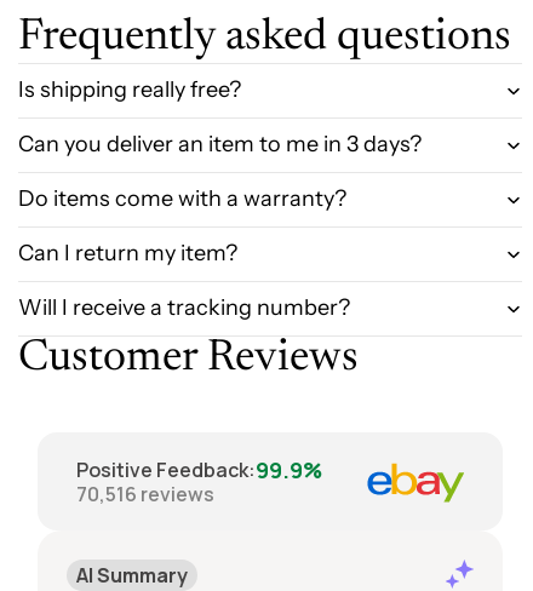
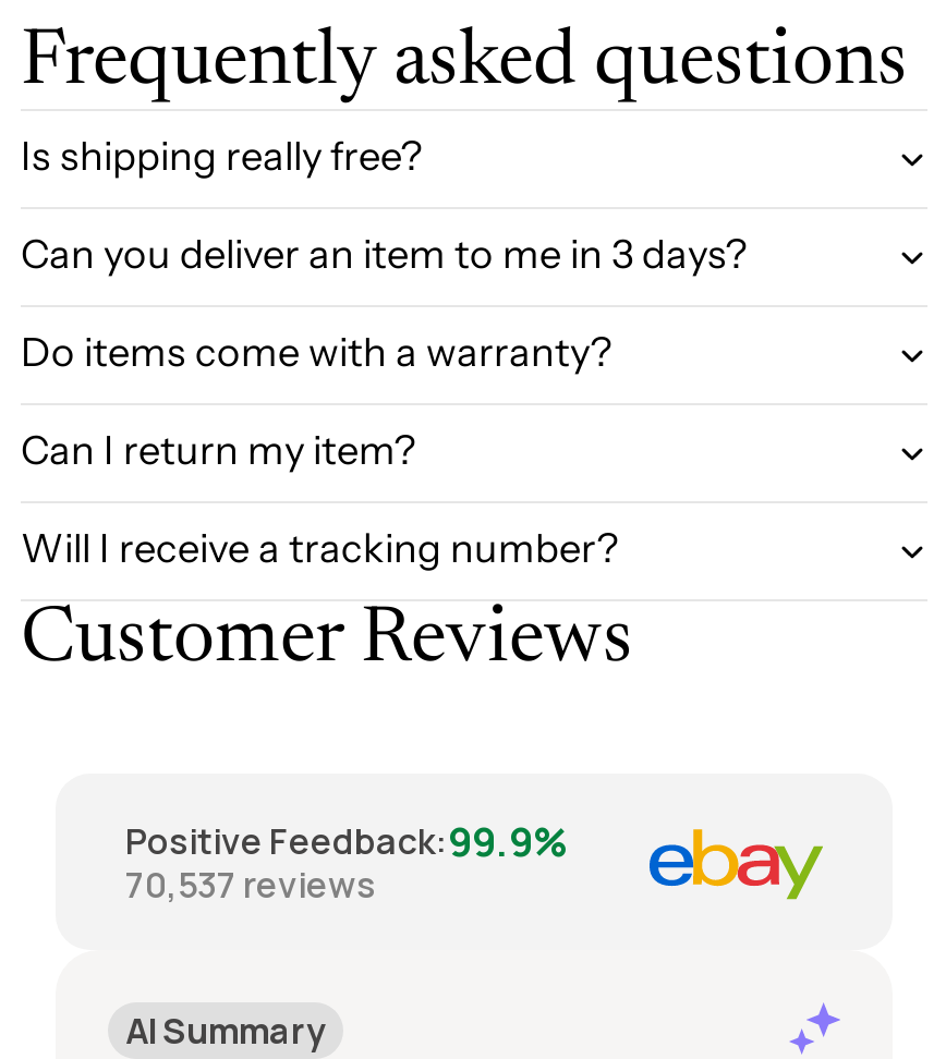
[76,480,214,507] 70,516 reviews -> [125,860,376,908] 70,537 reviews

